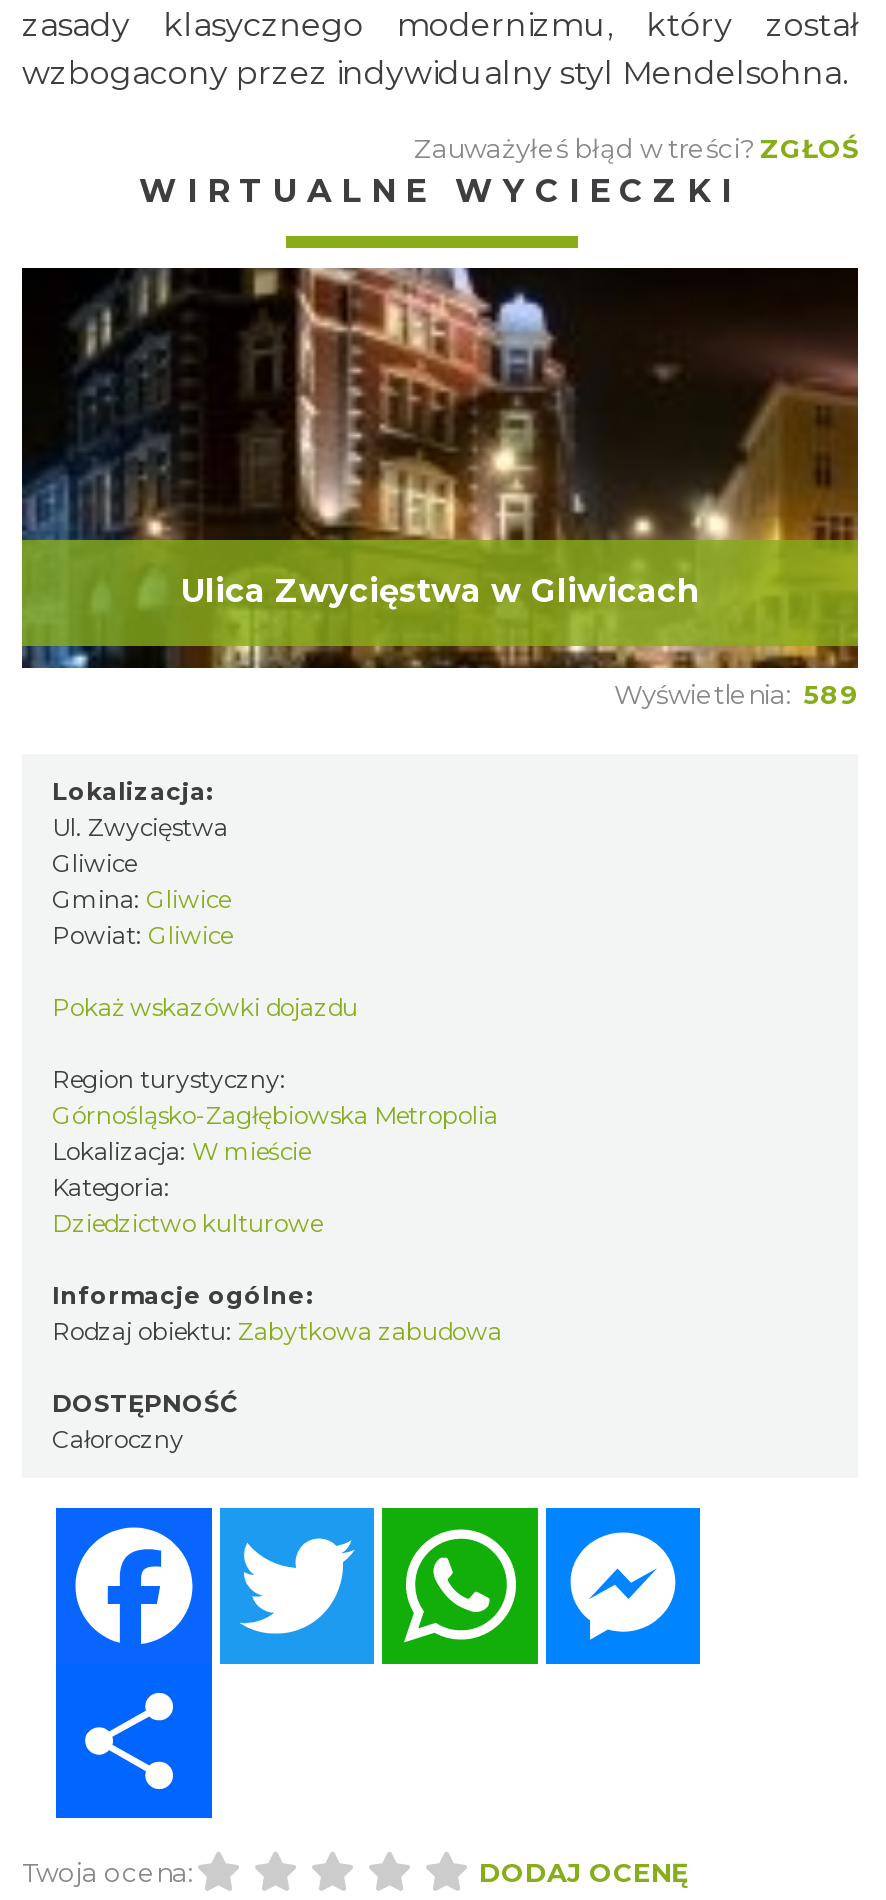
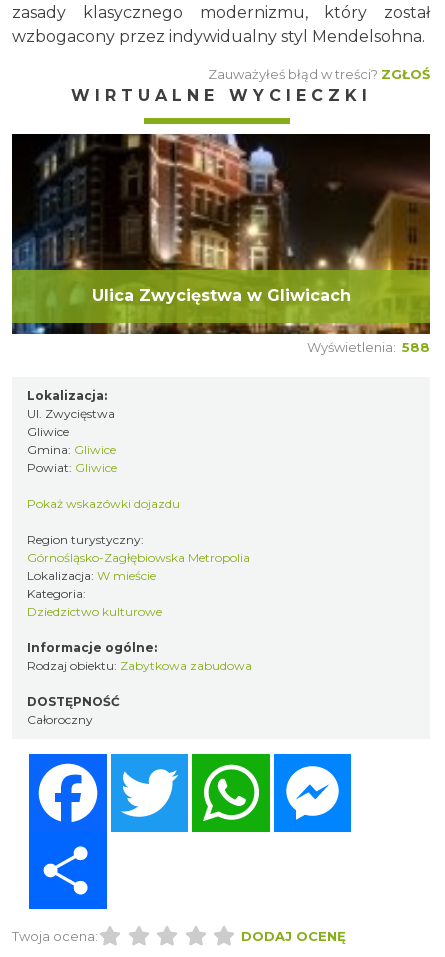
[614,678,858,710] Wyświetlenia: 589 -> [307,339,430,355] Wyświetlenia: 588

